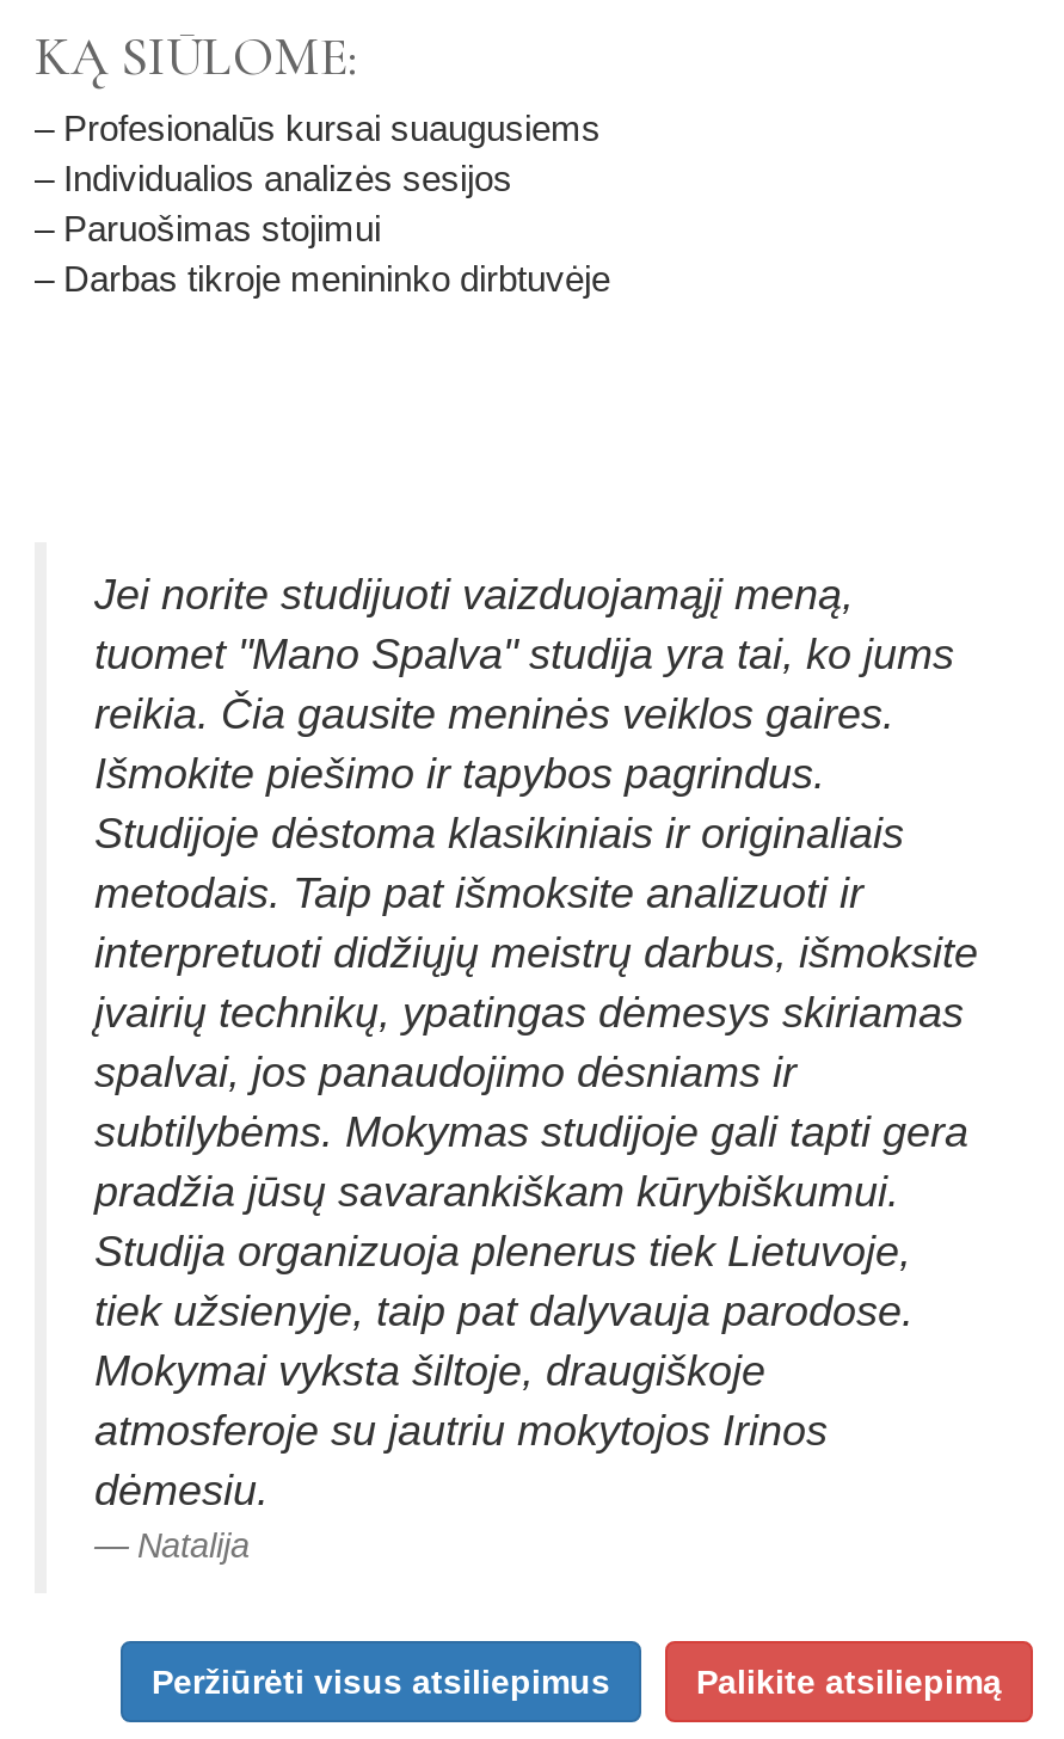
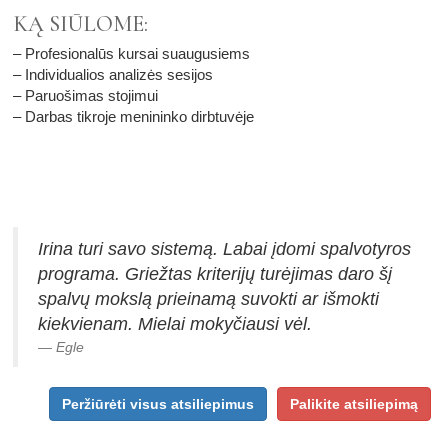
[94,570,978,1564] Jei norite studijuoti vaizduojamąjį meną, | tuomet "Mano Spalva" studija yra tai, ko jums | reikia. Čia gausite meninės veiklos gaires. | Išmokite piešimo ir tapybos pagrindus. | Studijoje dėstoma klasikiniais ir originaliais | metodais. Taip pat išmoksite analizuoti ir | interpretuoti didžiųjų meistrų darbus, išmoksite | įvairių technikų, ypatingas dėmesys skiriamas | spalvai, jos panaudojimo dėsniams ir | subtilybėms. Mokymas studijoje gali tapti gera | pradžia jūsų savarankiškam kūrybiškumui. | Studija organizuoja plenerus tiek Lietuvoje, | tiek užsienyje, taip pat dalyvauja parodose. | Mokymai vyksta šiltoje, draugiškoje | atmosferoje su jautriu mokytojos Irinos | dėmesiu. | Natalija -> [38,239,411,355] Irina turi savo sistemą. Labai įdomi spalvotyros | programa. Griežtas kriterijų turėjimas daro šį | spalvų mokslą prieinamą suvokti ar išmokti | kiekvienam. Mielai mokyčiausi vėl. | Egle

